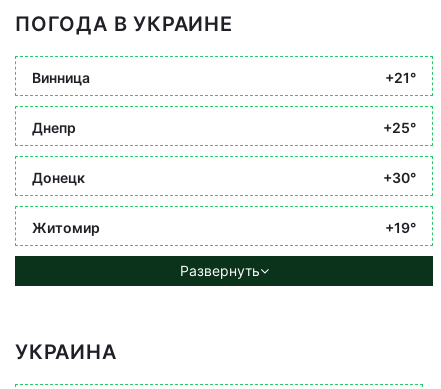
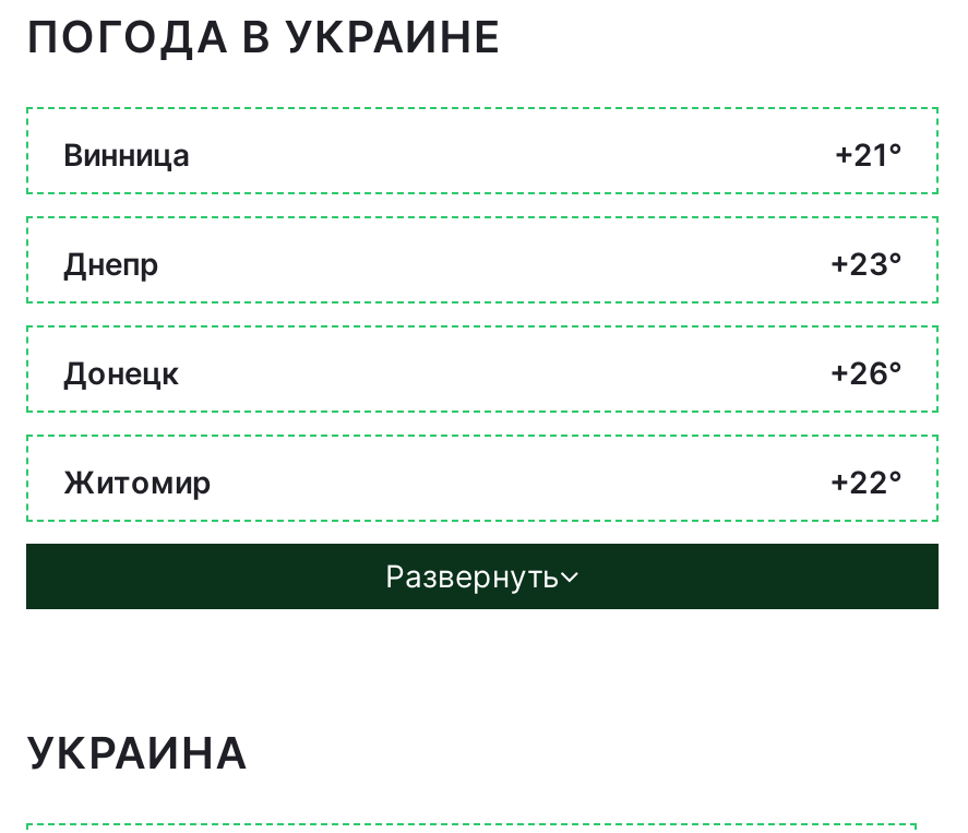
[383,118,416,135] +25° -> [829,243,901,281] +23°
[383,168,416,185] +30° -> [829,353,901,390] +26°
[385,218,416,235] +19° -> [829,462,901,499] +22°

